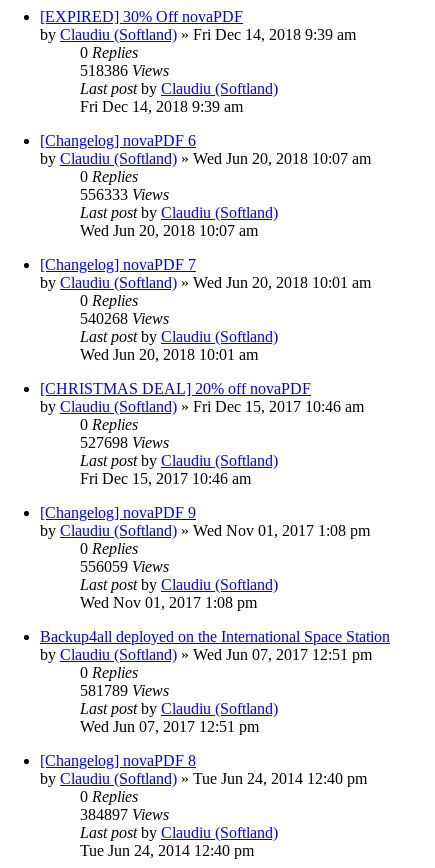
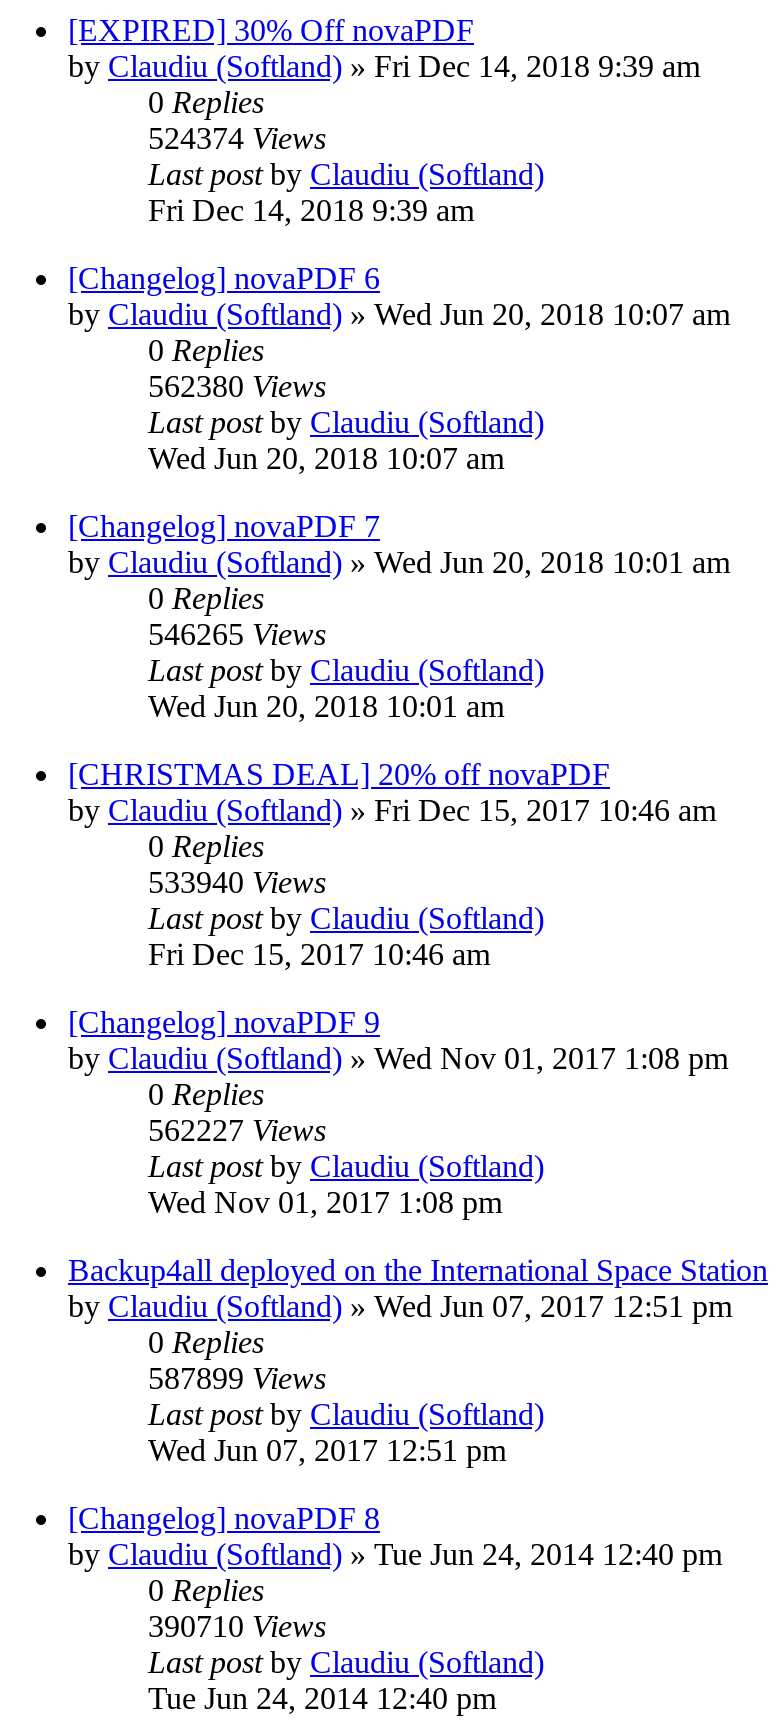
[80,62,169,79] 518386 Views -> [148,122,326,156] 524374 Views
[80,186,169,203] 556333 Views -> [148,370,326,404] 562380 Views
[80,310,169,327] 540268 Views -> [148,618,326,652] 546265 Views
[80,434,169,451] 527698 Views -> [148,866,326,900] 533940 Views
[80,558,169,575] 556059 Views -> [148,1114,326,1148] 562227 Views
[80,682,169,699] 581789 Views -> [148,1362,326,1396] 587899 Views
[80,806,169,823] 384897 Views -> [148,1610,326,1644] 390710 Views

